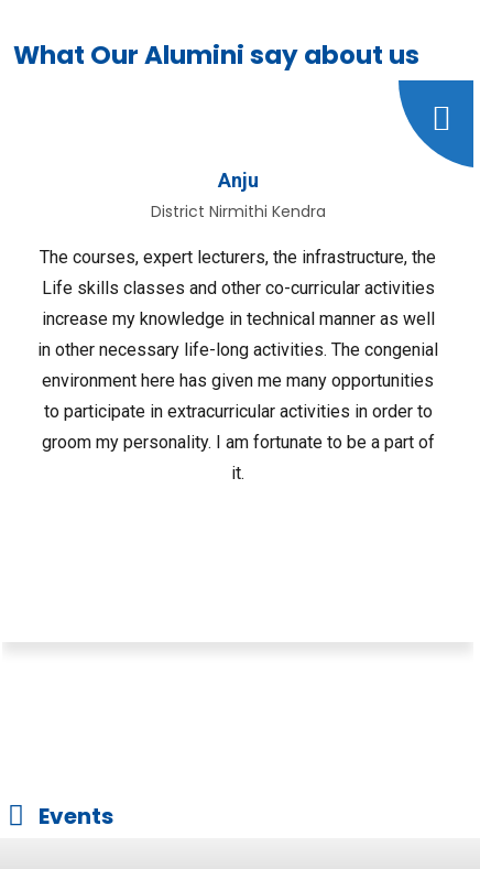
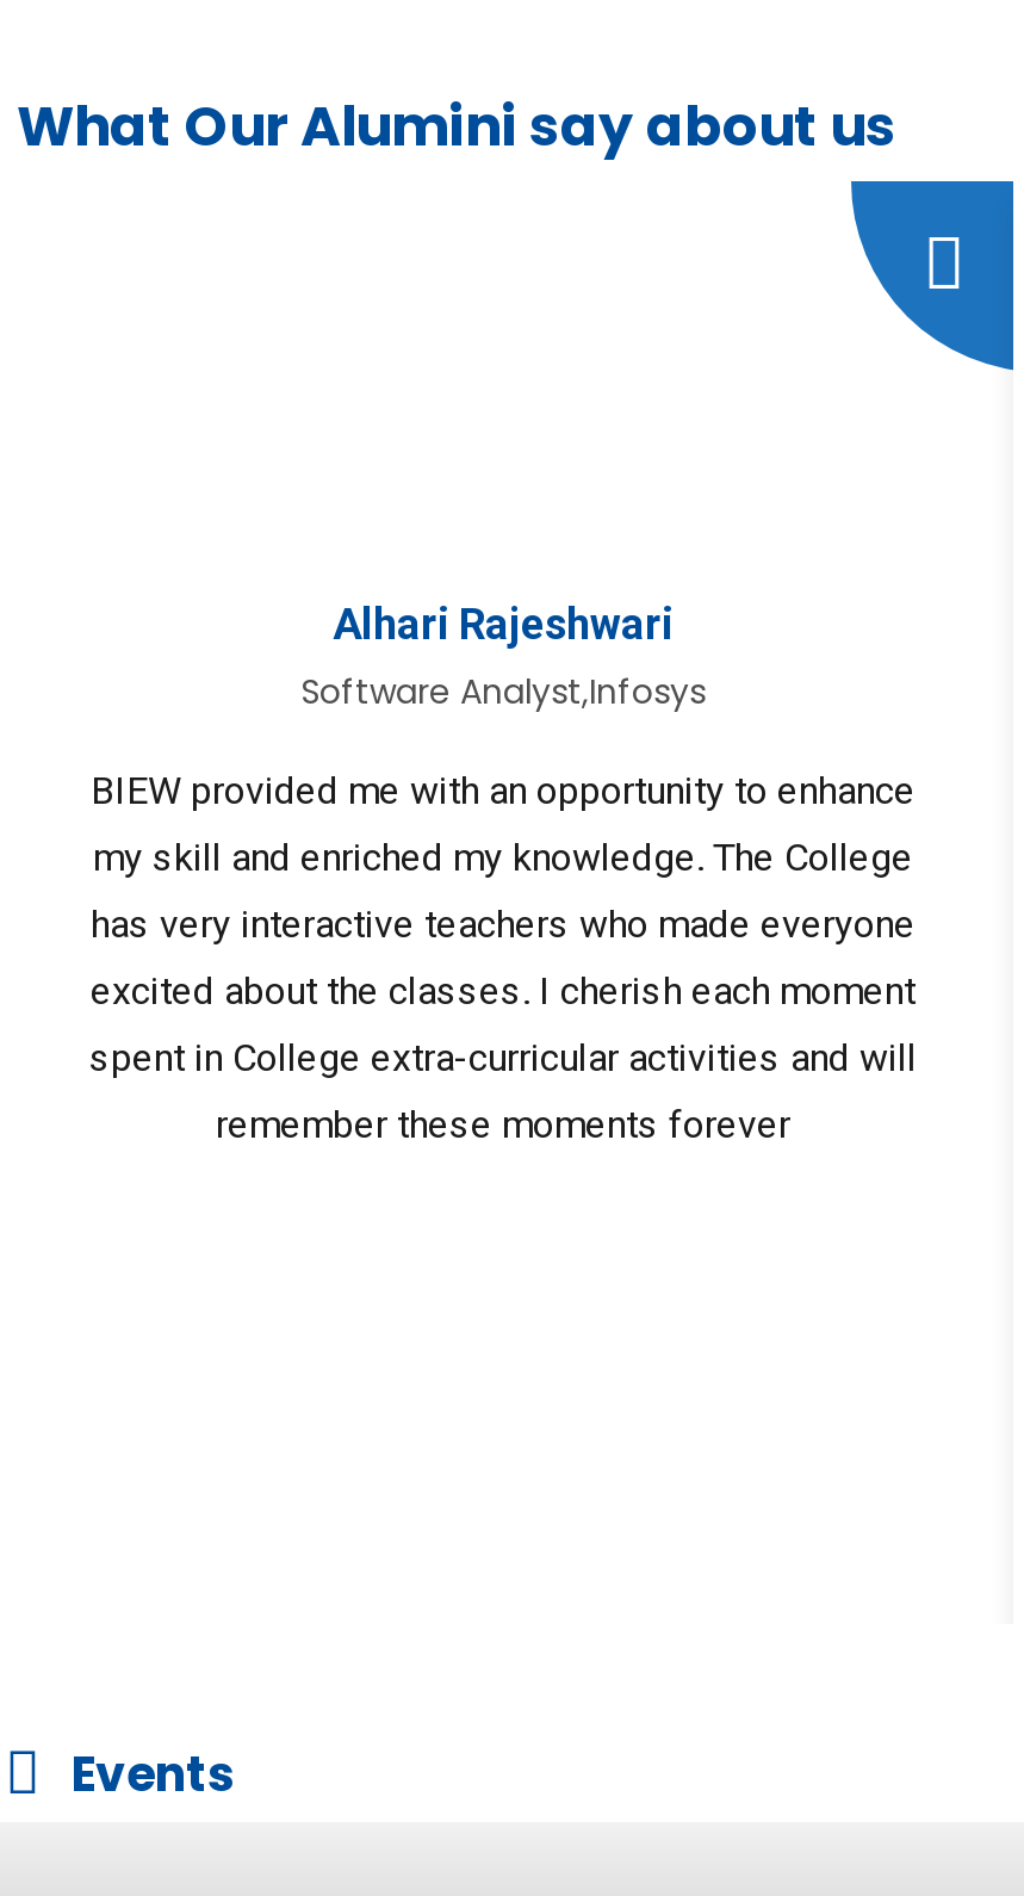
[37,168,438,483] Anju | District Nirmithi Kendra | The courses, expert lecturers, the infrastructure, the | Life skills classes and other co-curricular activities | increase my knowledge in technical manner as well | in other necessary life-long activities. The congenial | environment here has given me many opportunities | to participate in extracurricular activities in order to | groom my personality. I am fortunate to be a part of | it. -> [89,597,917,1146] Alhari Rajeshwari | Software Analyst,Infosys | BIEW provided me with an opportunity to enhance | my skill and enriched my knowledge. The College | has very interactive teachers who made everyone | excited about the classes. I cherish each moment | spent in College extra-curricular activities and will | remember these moments forever

